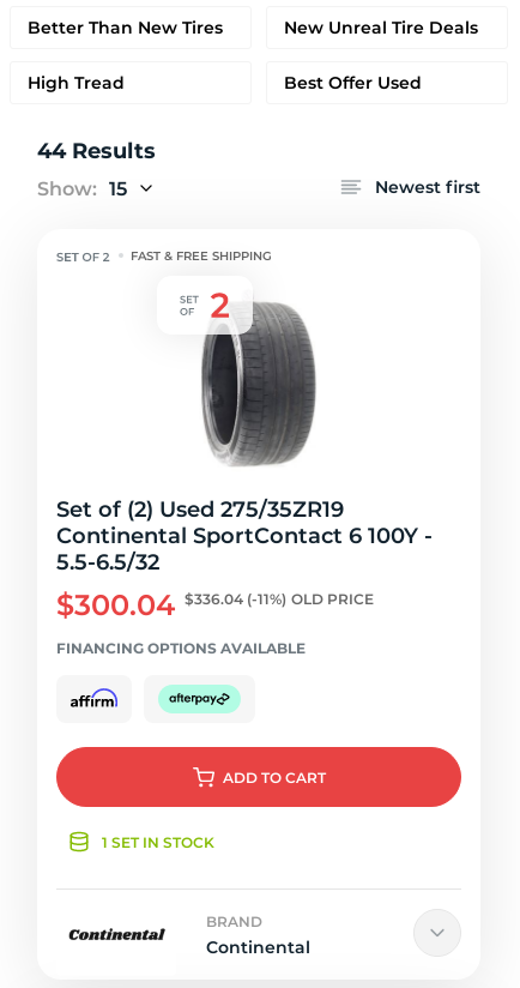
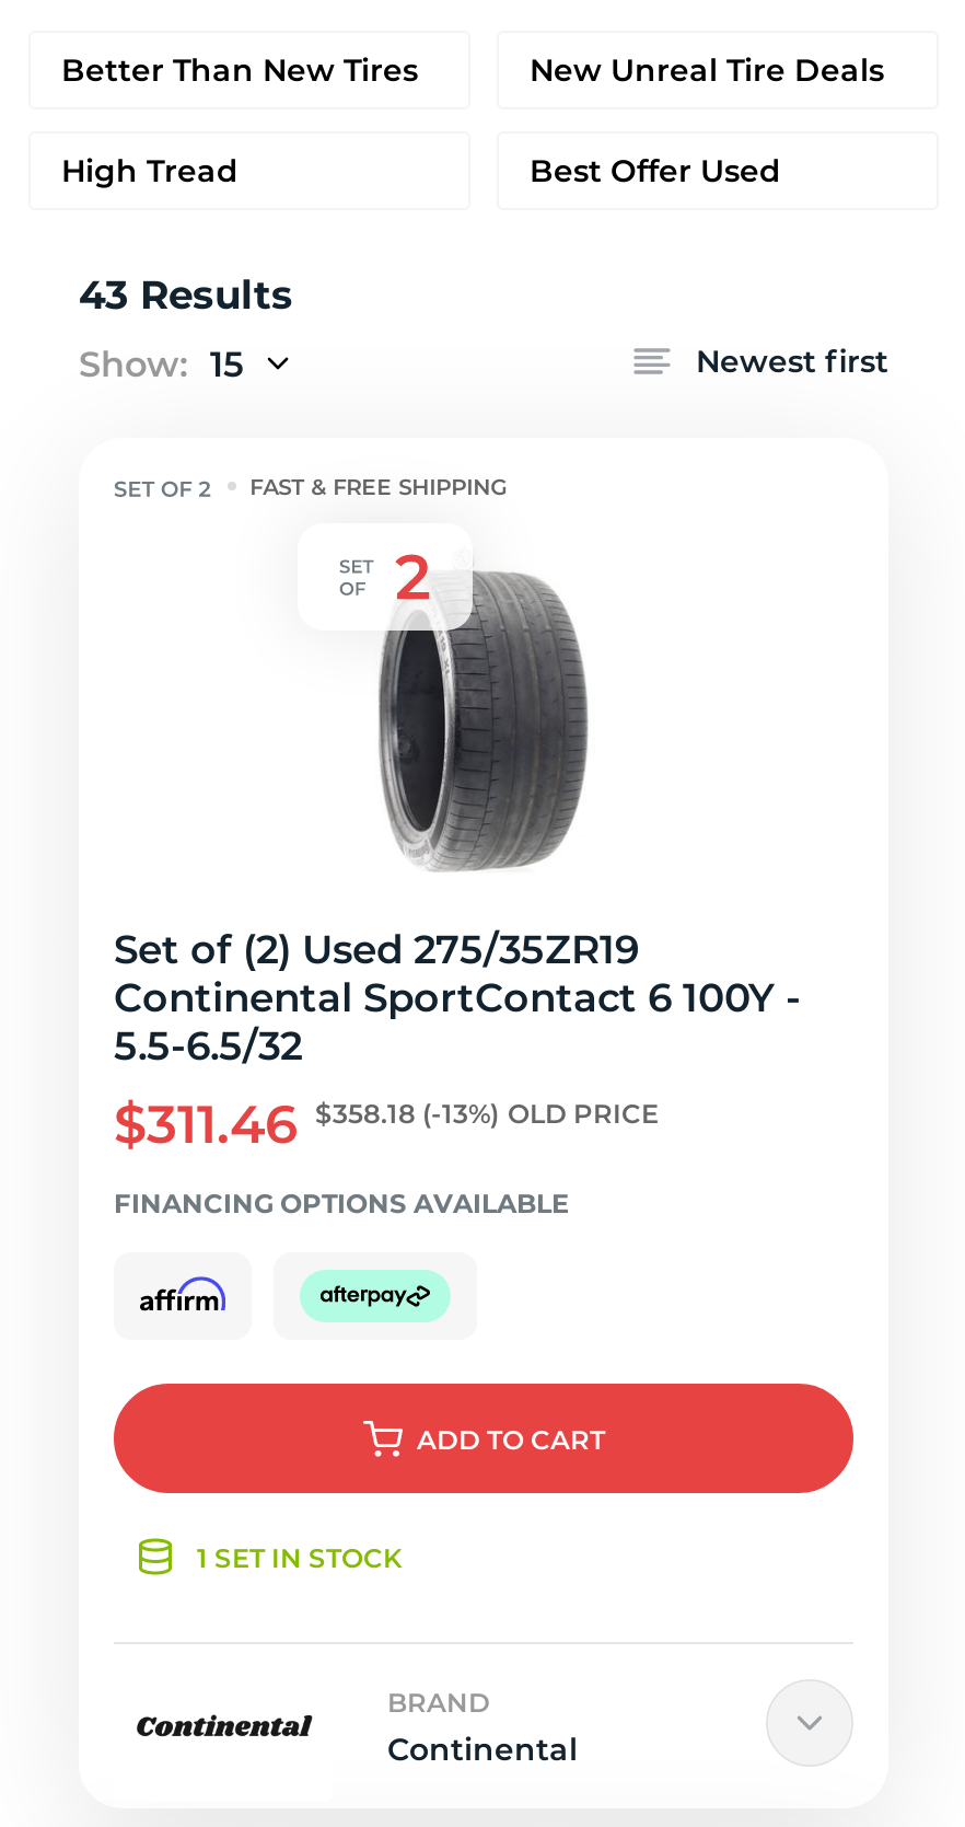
[37,138,156,164] 44 Results -> [79,271,293,320] 43 Results
[56,588,374,622] $300.04 $336.04(-11%) OLD PRICE -> [114,1092,659,1156] $311.46 $358.18(-13%) OLD PRICE

